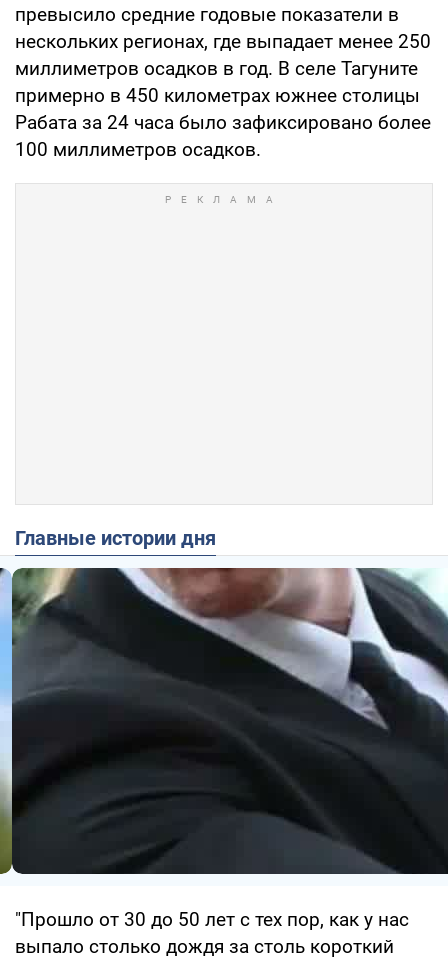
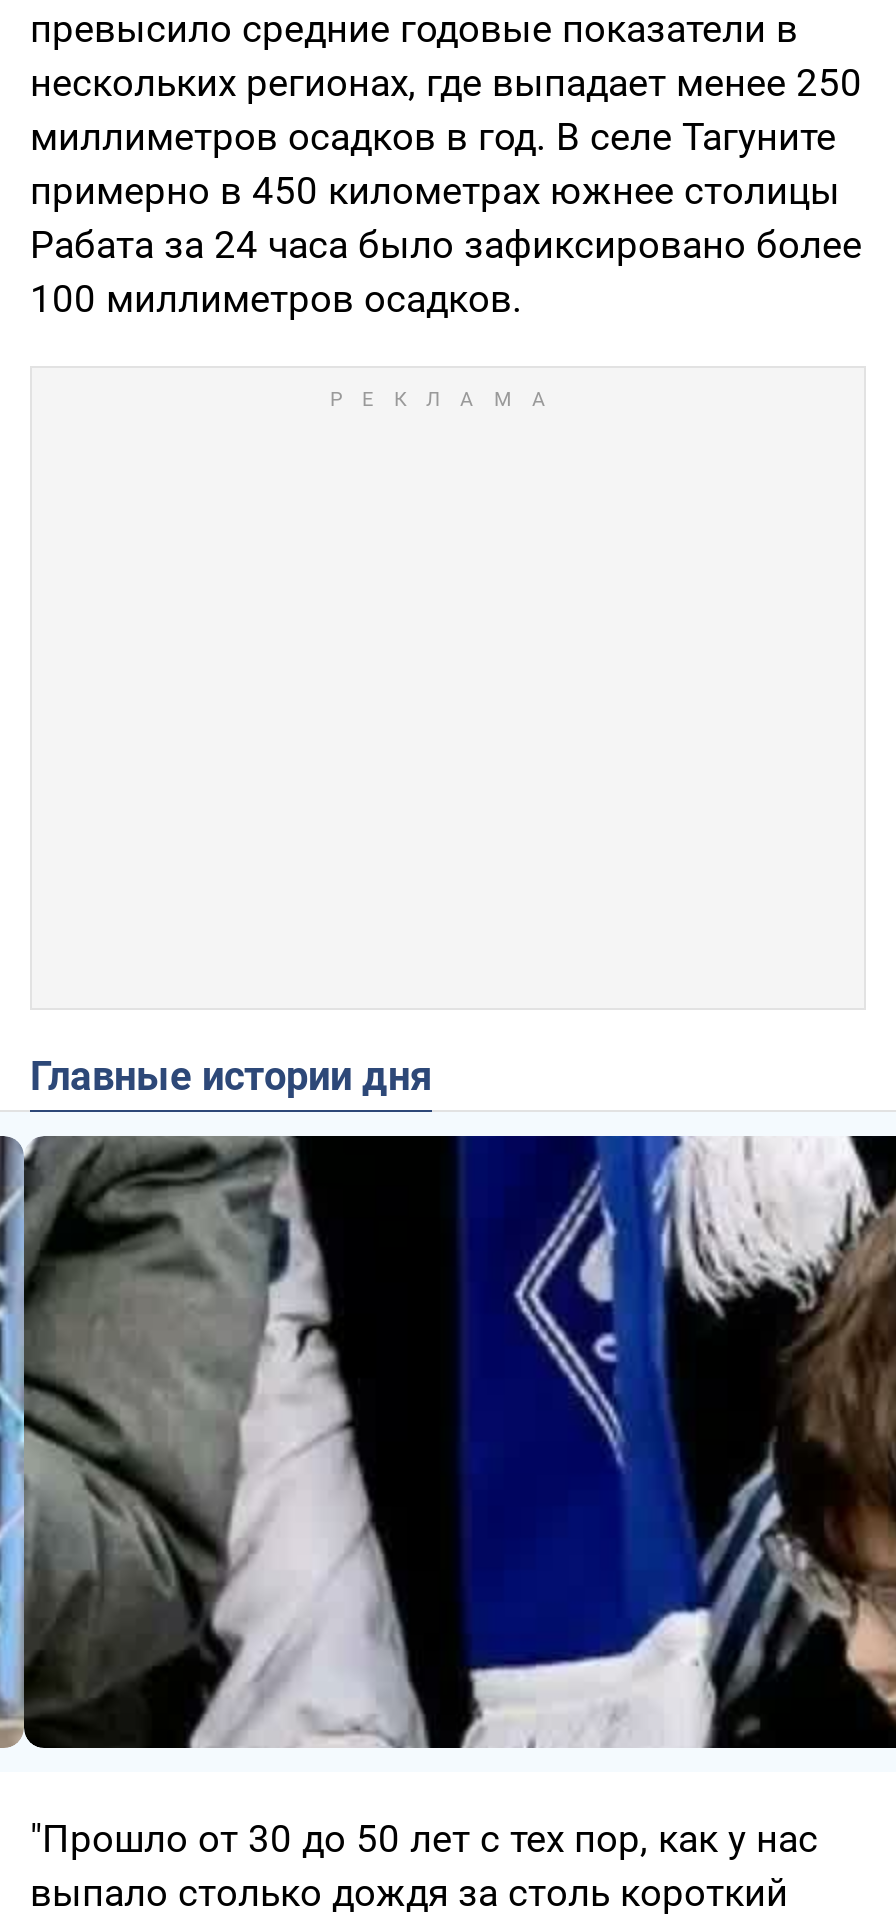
[3,567,445,875] [image] -> [6,1134,890,1748] [image]

